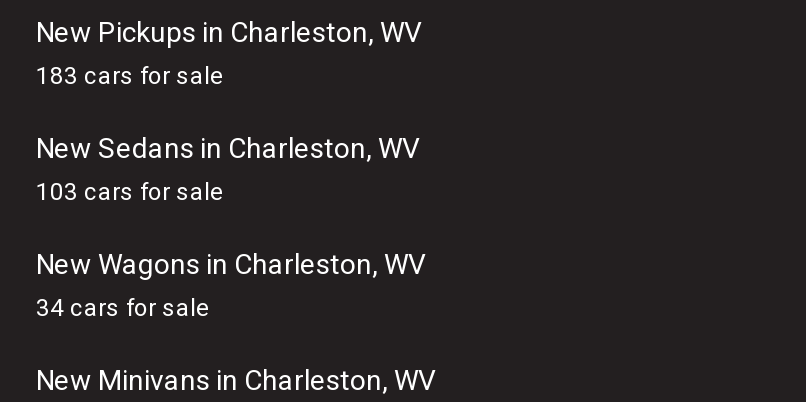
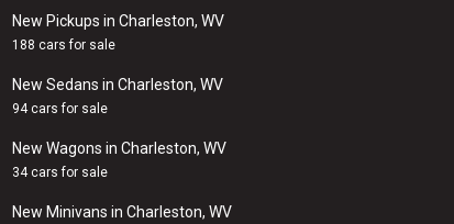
[36,61,224,89] 183 cars for sale -> [12,37,115,52] 188 cars for sale
[36,177,224,205] 103 cars for sale -> [12,101,108,116] 94 cars for sale

